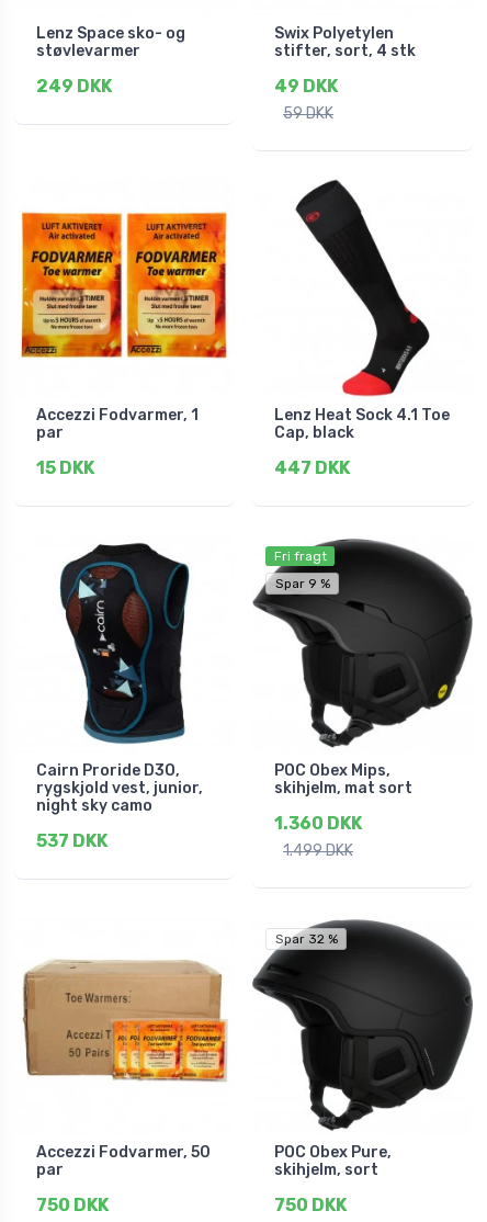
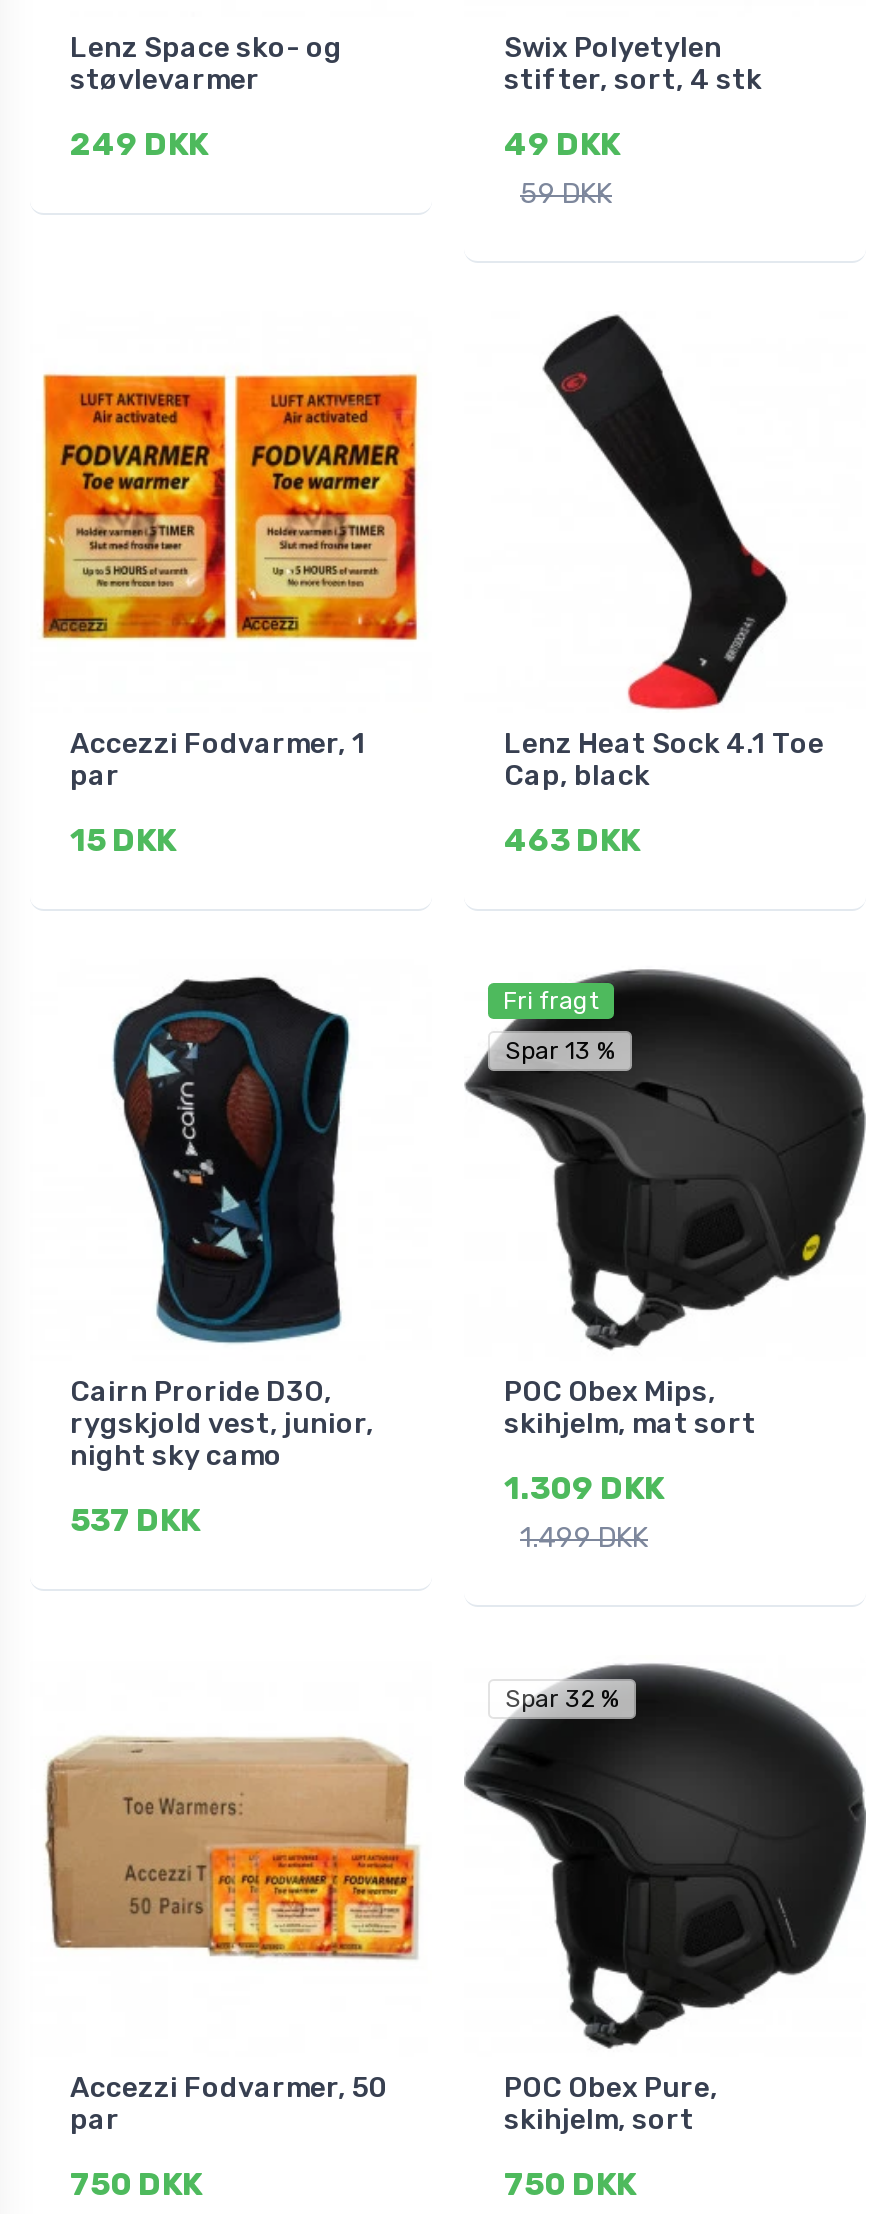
[274,458,350,479] 447 DKK -> [504,822,640,860] 463 DKK
[275,576,330,592] Spar 9 % -> [505,1038,615,1066] Spar 13 %
[274,813,362,834] 1.360 DKK -> [504,1470,664,1508] 1.309 DKK

